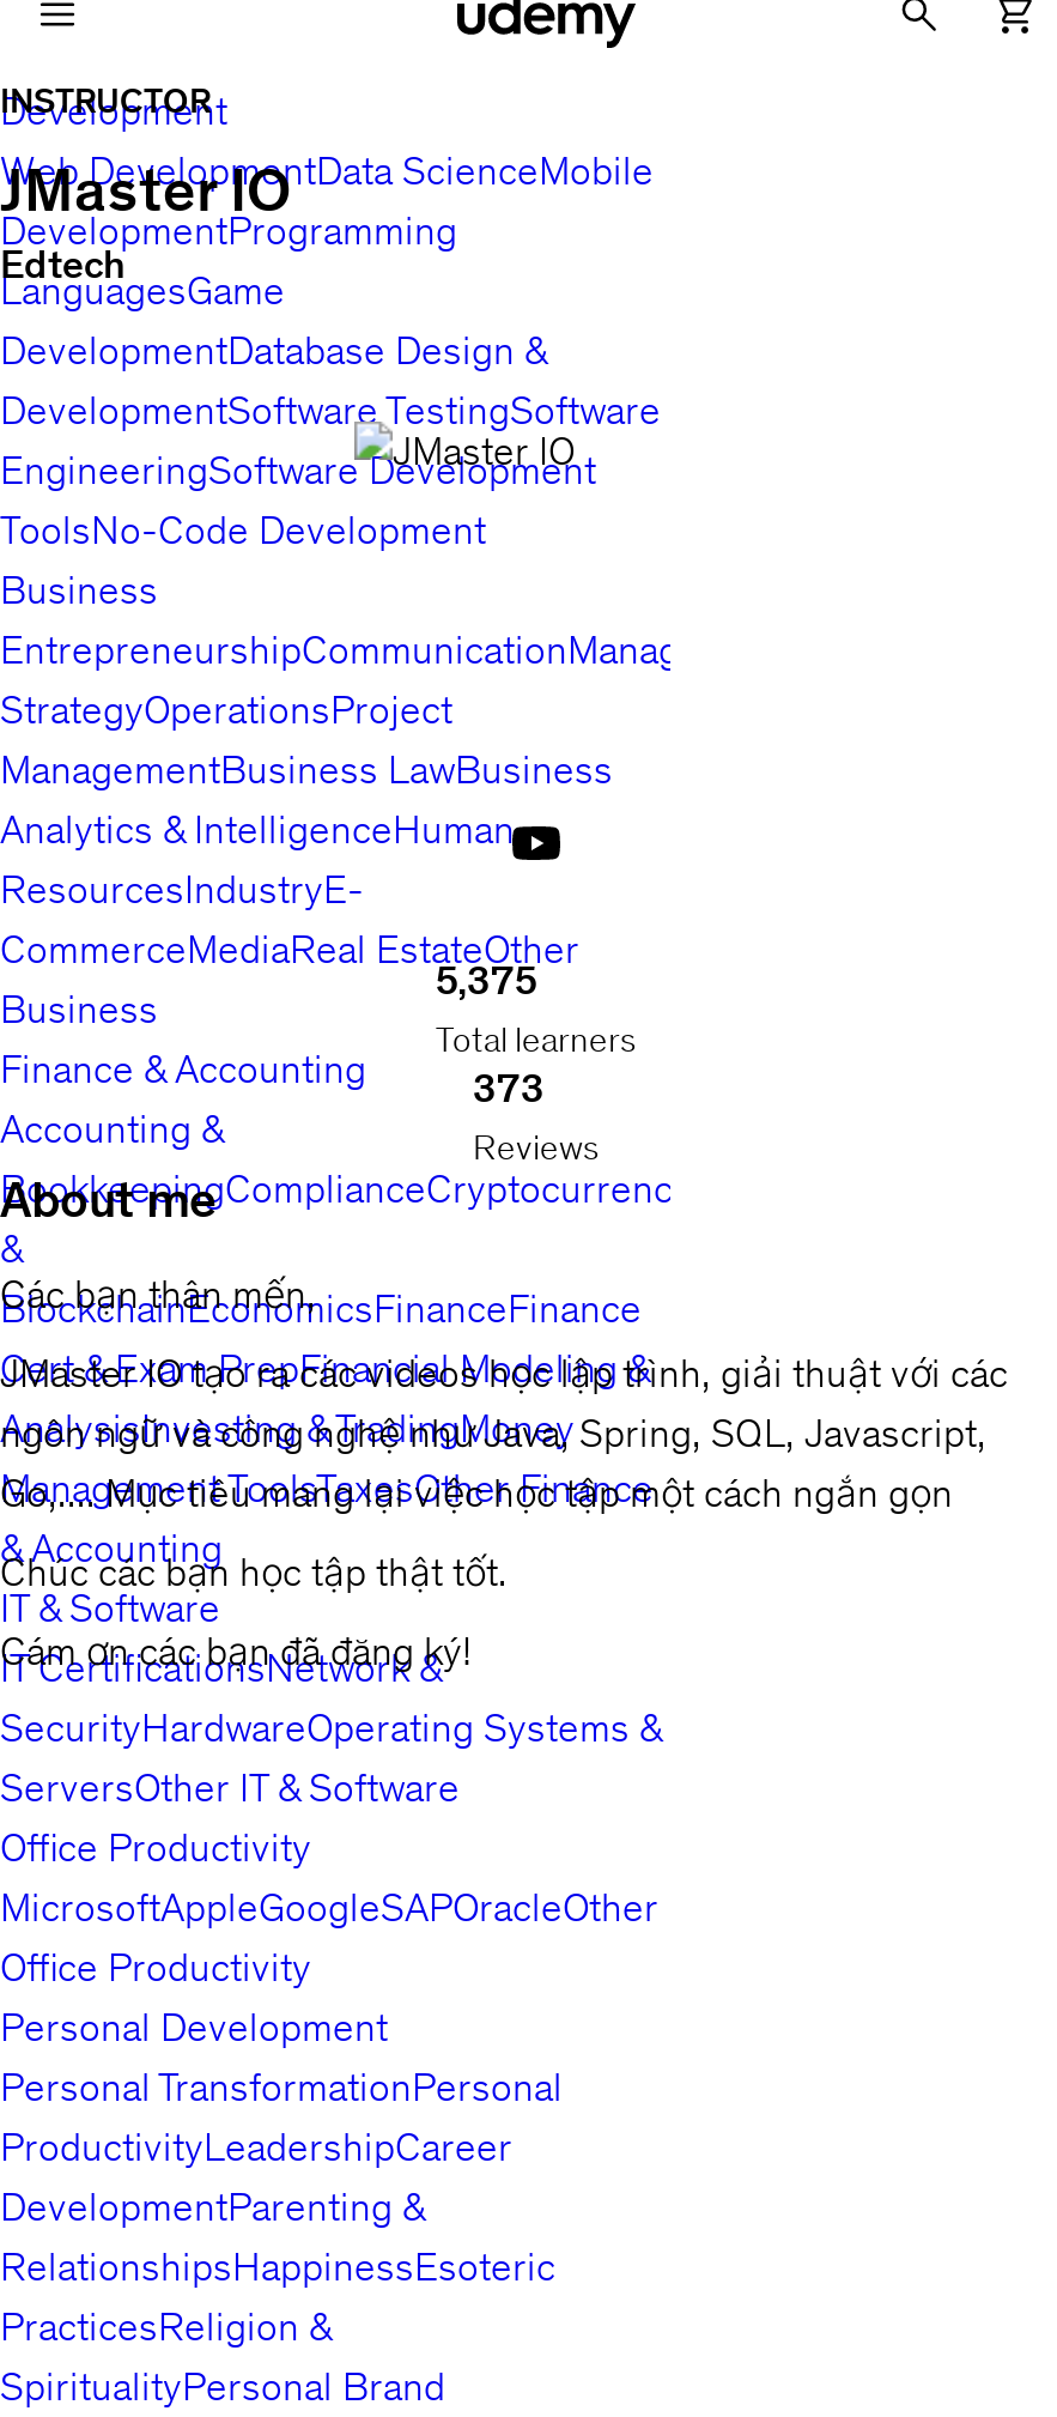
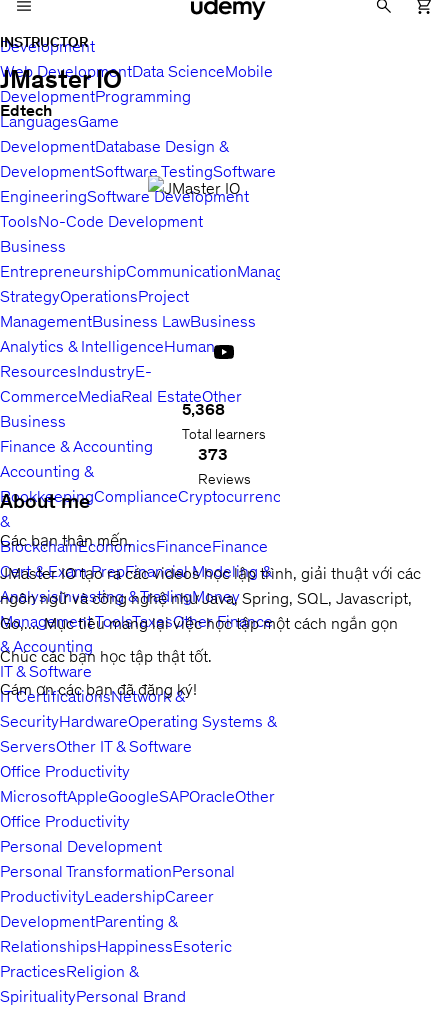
[436,956,536,1004] 5,375 -> [182,399,225,419] 5,368

